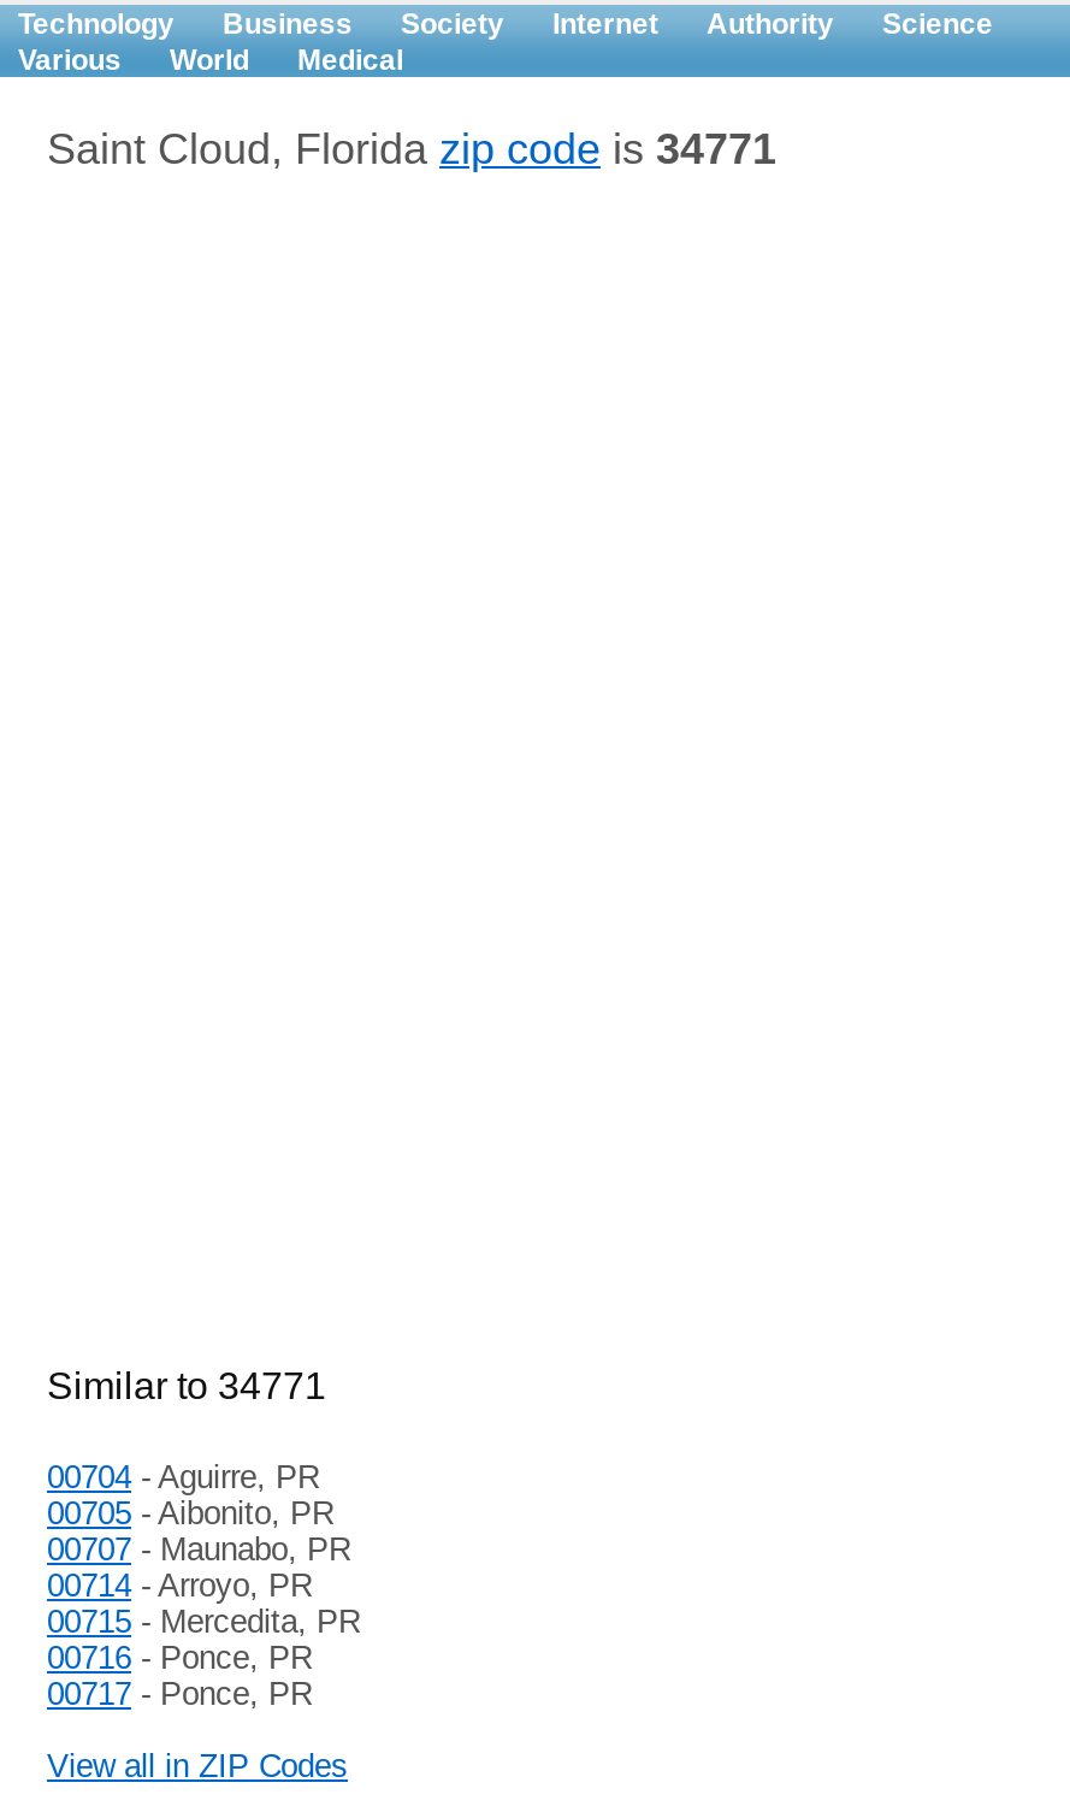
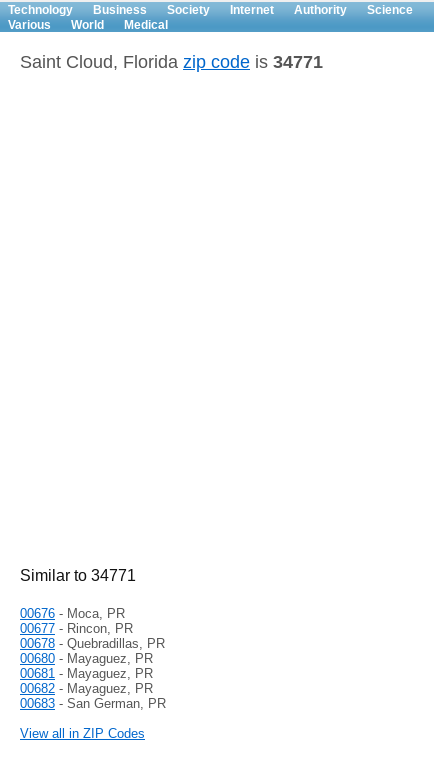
[47,1459,360,1712] 00704 - Aguirre, PR | 00705 - Aibonito, PR | 00707 - Maunabo, PR | 00714 - Arroyo, PR | 00715 - Mercedita, PR | 00716 - Ponce, PR | 00717 - Ponce, PR -> [20,606,166,711] 00676 - Moca, PR | 00677 - Rincon, PR | 00678 - Quebradillas, PR | 00680 - Mayaguez, PR | 00681 - Mayaguez, PR | 00682 - Mayaguez, PR | 00683 - San German, PR

